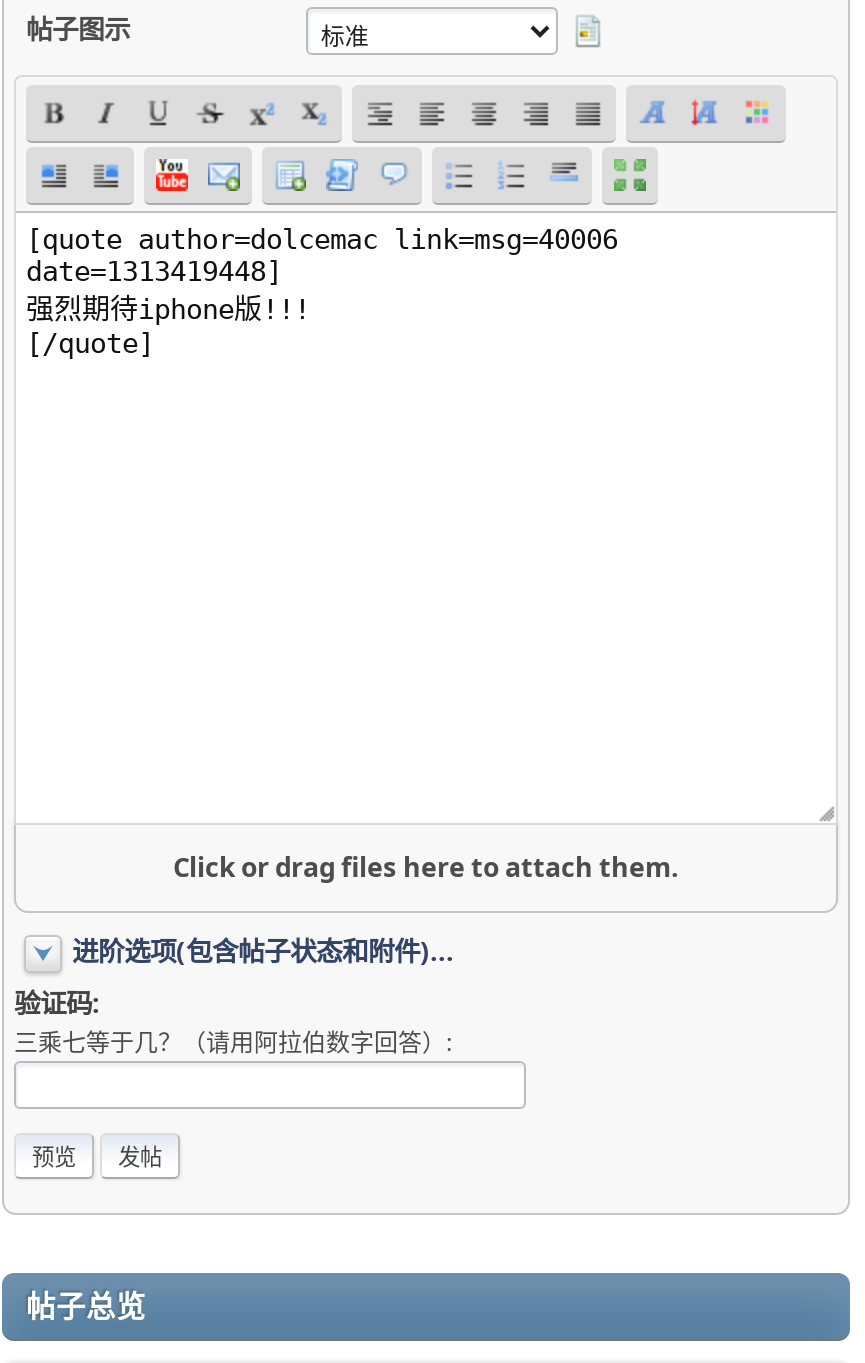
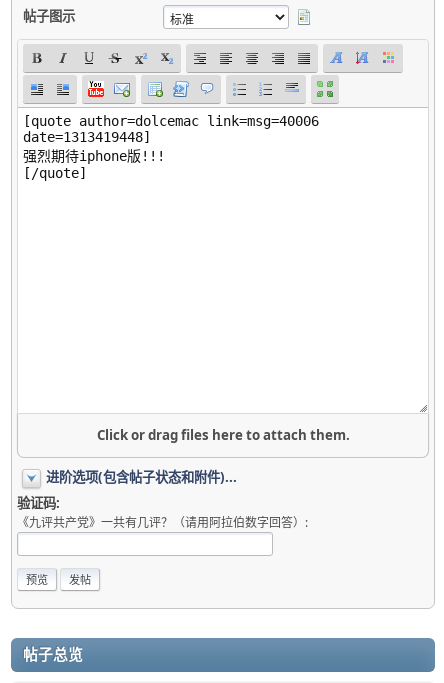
[14,1025,452,1059] 三乘七等于几？（请用阿拉伯数字回答）: -> [17,514,308,531] 《九评共产党》一共有几评？（请用阿拉伯数字回答）:

